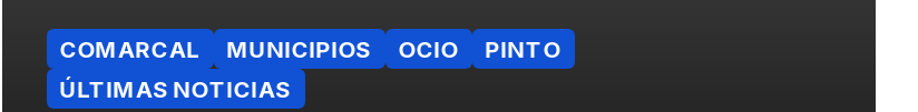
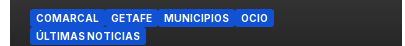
[485,35,561,62] PINTO -> none
none -> [111,11,152,23] GETAFE

